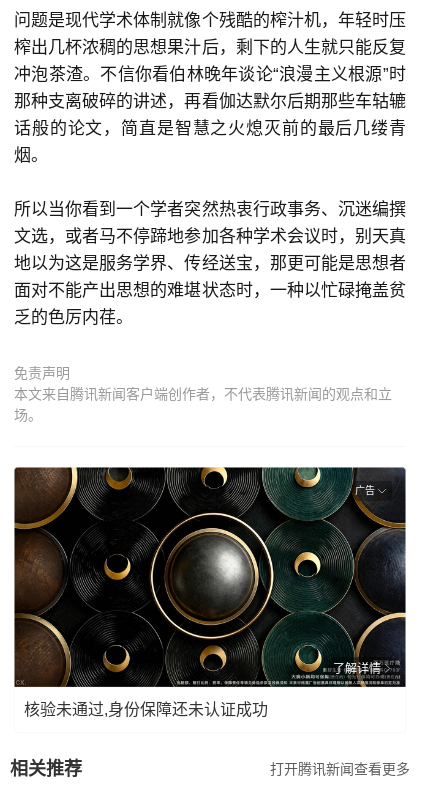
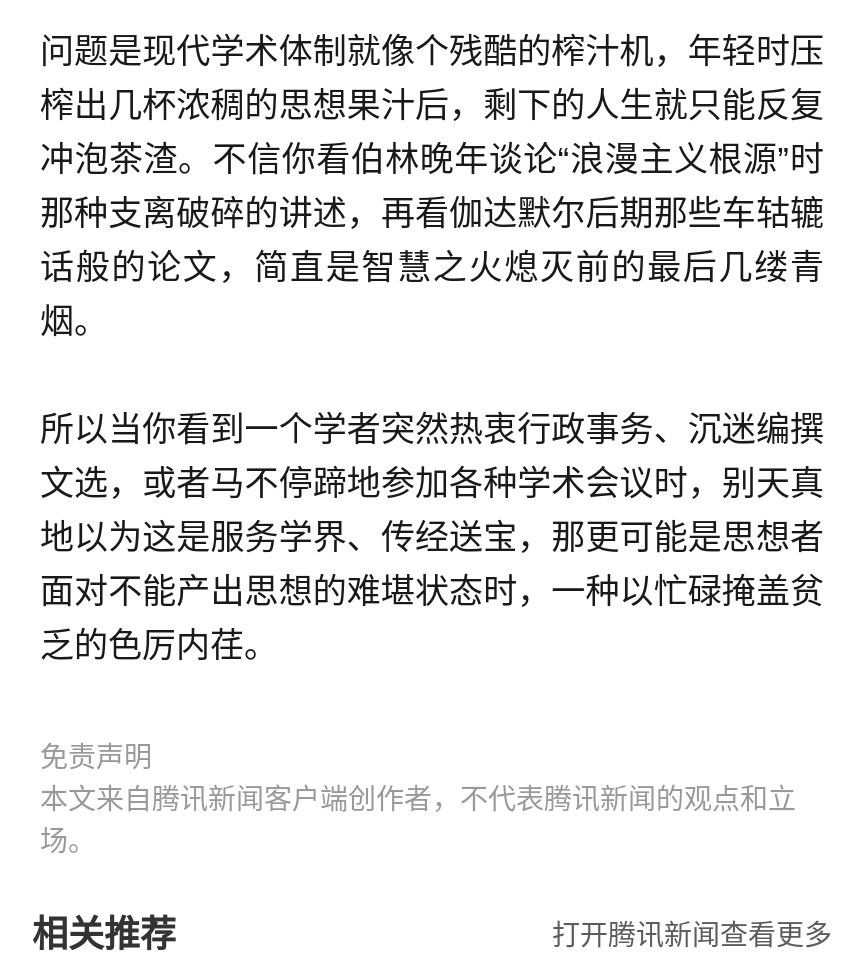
[13,466,407,688] [image] | 广告 -> none
[24,662,381,718] 了解详情 | 核验未通过,身份保障还未认证成功 -> none

